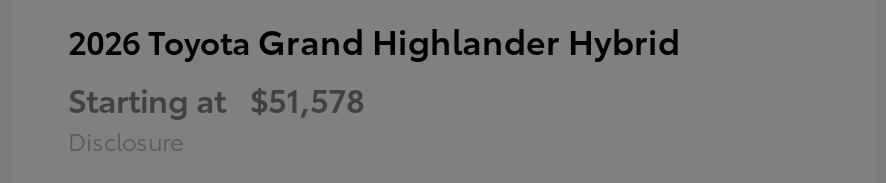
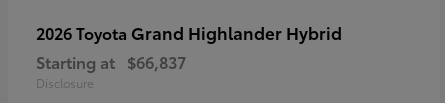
[68,74,364,120] Starting at $51,578 -> [36,49,186,72] Starting at $66,837

